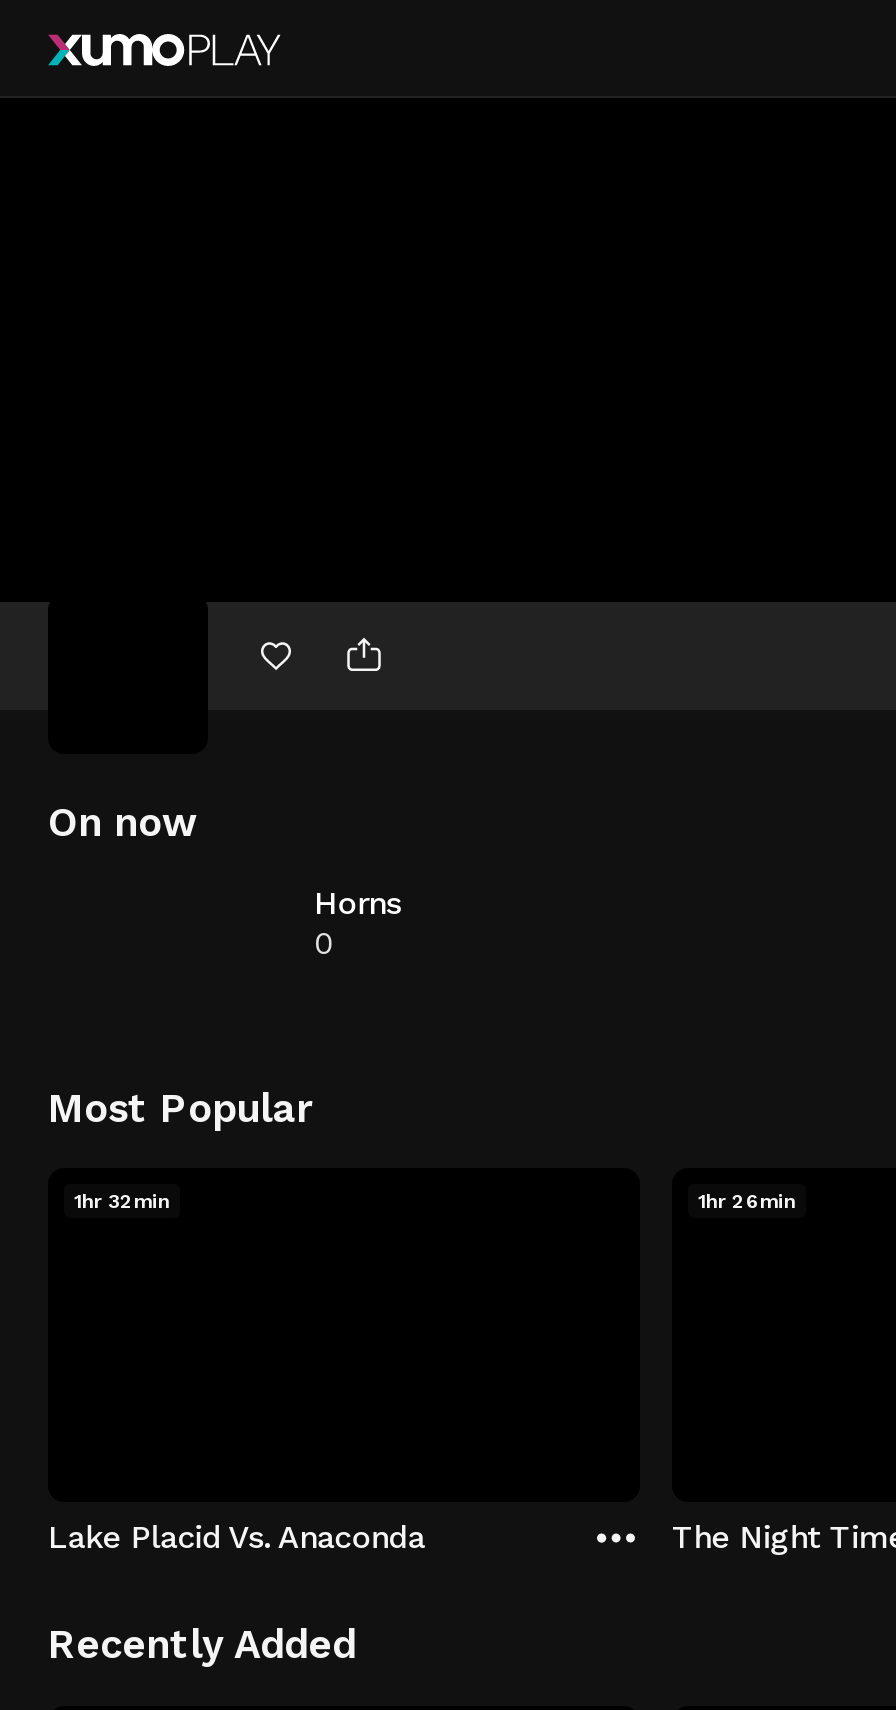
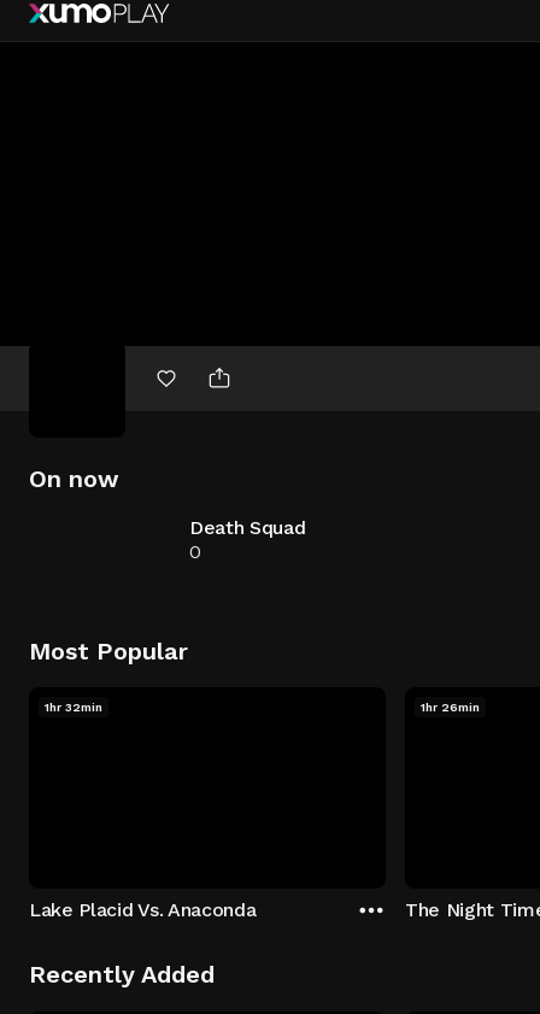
[314,884,401,922] Horns -> [189,516,306,539] Death Squad

